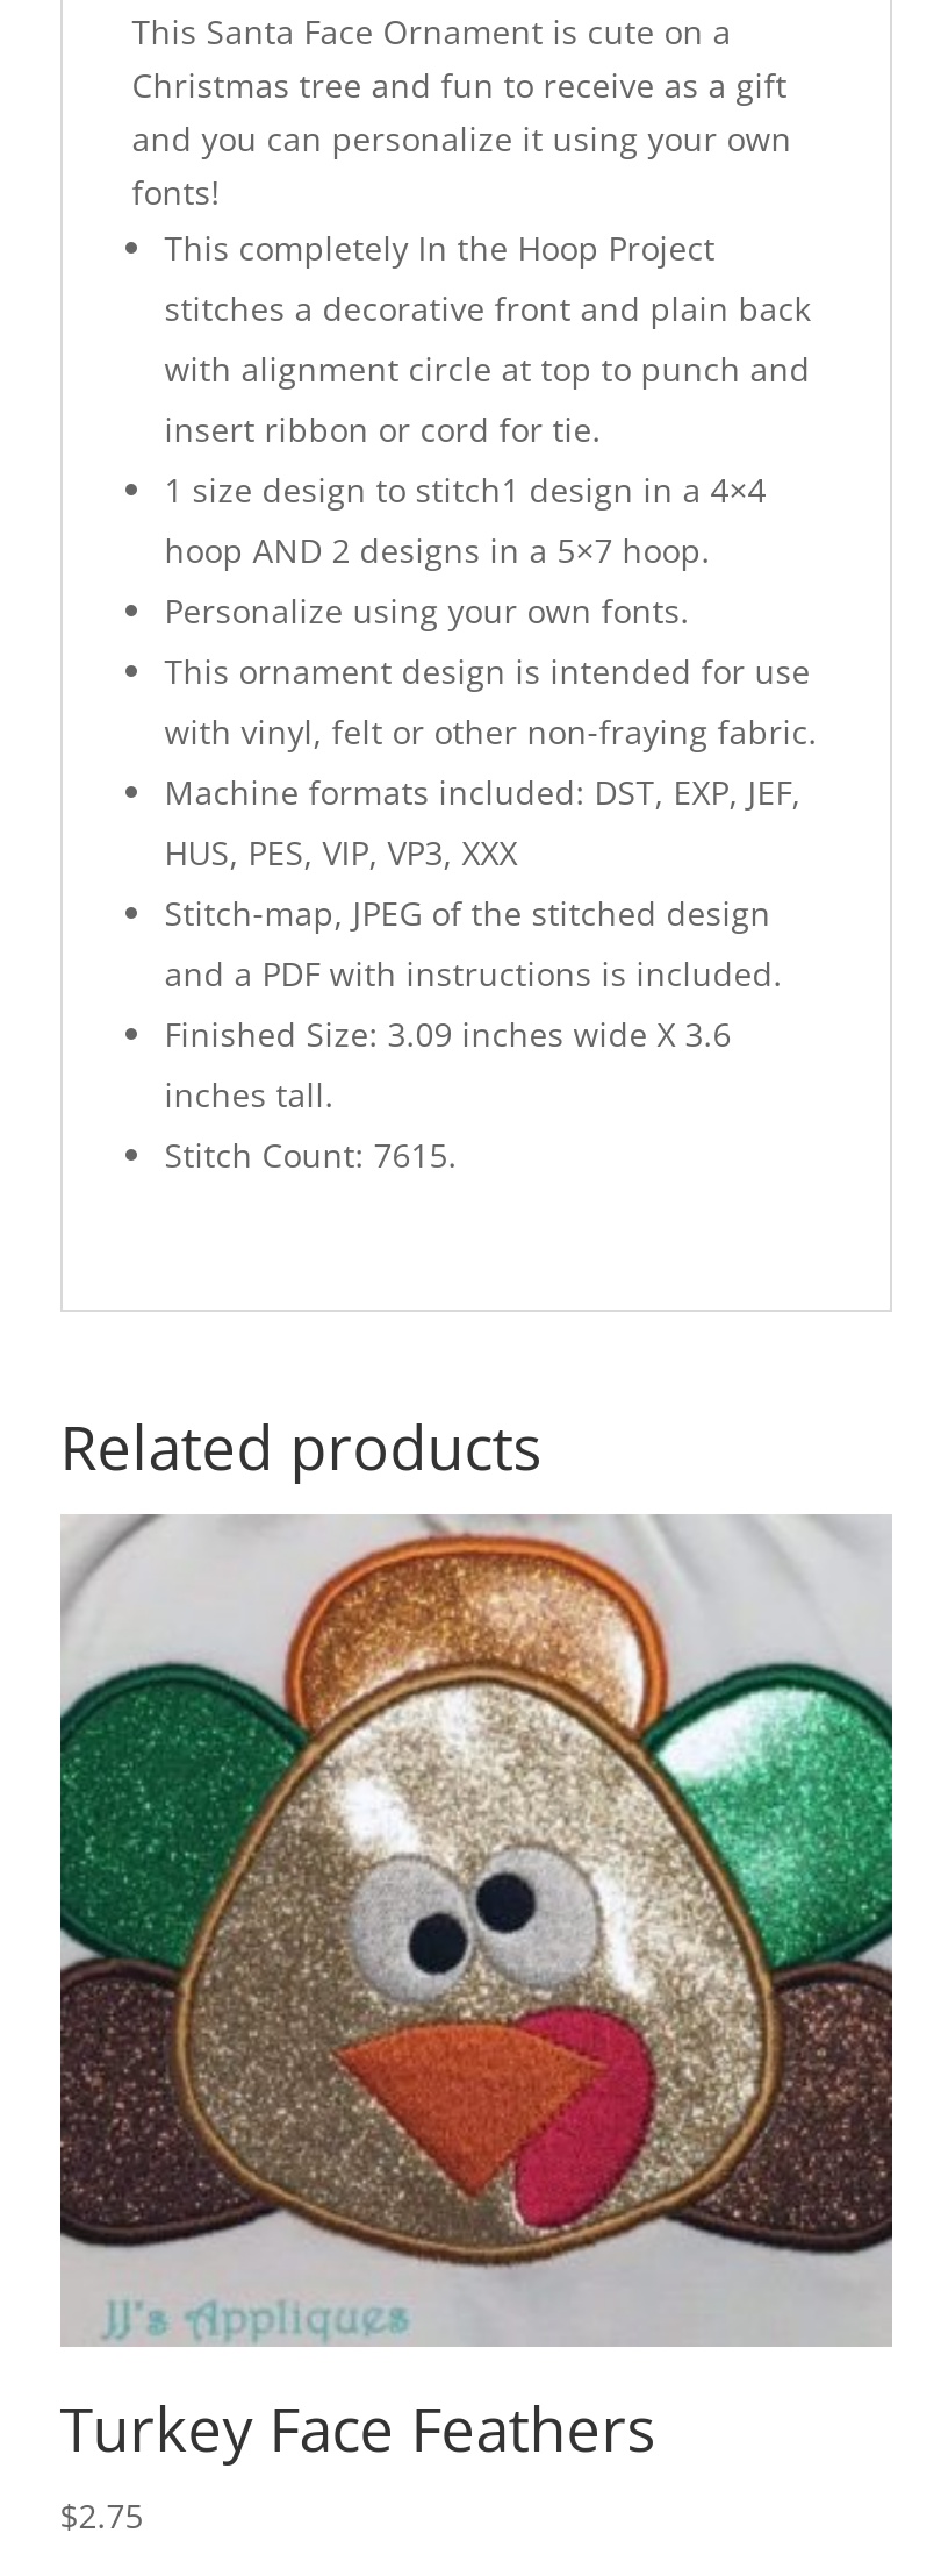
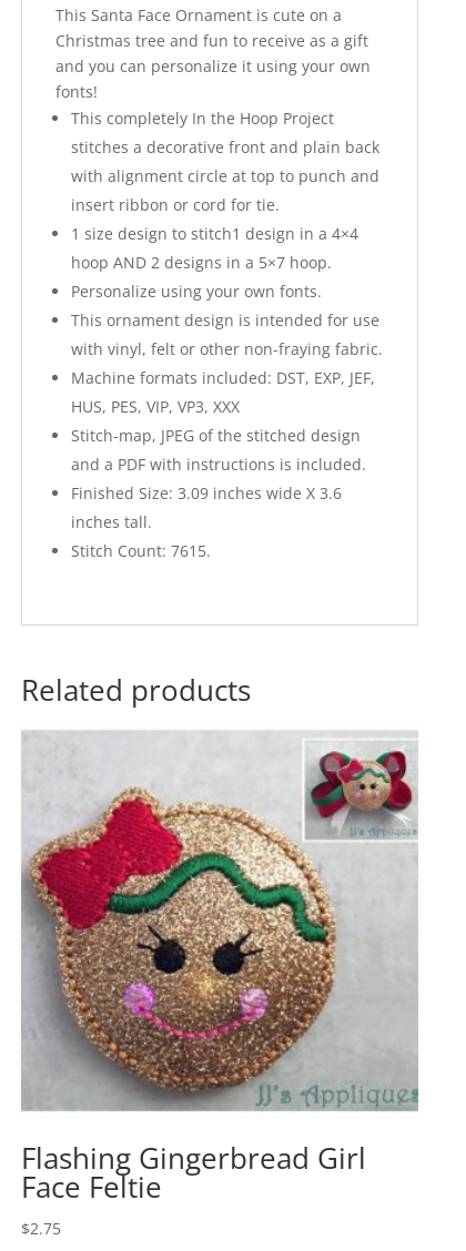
[58,1514,895,2471] [image] | Turkey Face Feathers -> [21,730,418,1207] [image] | Flashing Gingerbread Girl | Face Feltie

